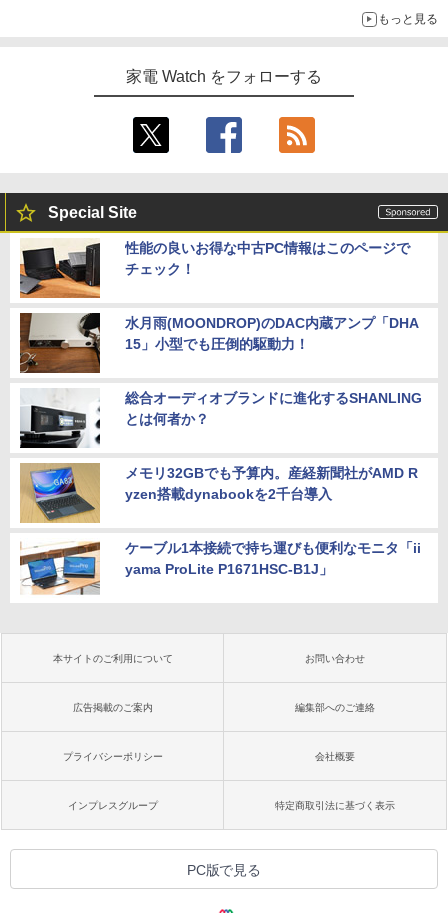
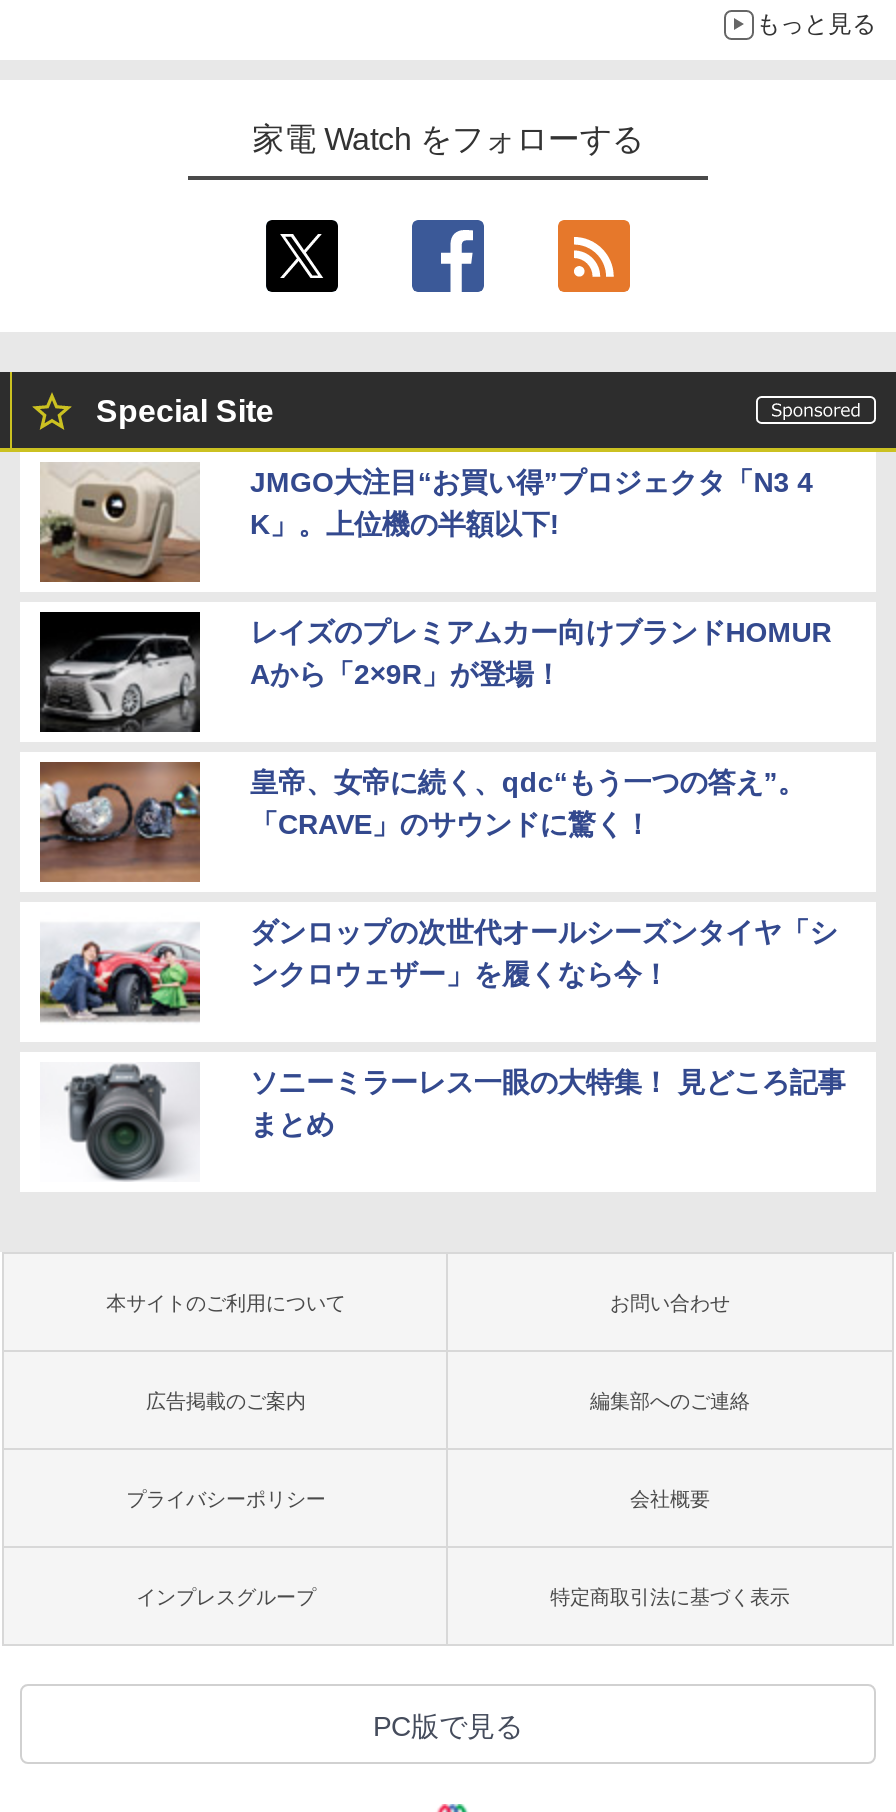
[19,240,410,299] [image] | 性能の良いお得な中古PC情報はこのページで | チェック！ -> [40,464,813,584] [image] | JMGO大注目“お買い得”プロジェクタ「N3 4 | K」。上位機の半額以下!
[19,312,419,374] [image] | 水月雨(MOONDROP)のDAC内蔵アンプ「DHA | 15」小型でも圧倒的駆動力！ -> [38,610,831,734] [image] | レイズのプレミアムカー向けブランドHOMUR | Aから「2×9R」が登場！
[19,388,422,449] [image] | 総合オーディオブランドに進化するSHANLING | とは何者か？ -> [38,760,805,884] [image] | 皇帝、女帝に続く、qdc“もう一つの答え”。 | 「CRAVE」のサウンドに驚く！
[19,462,418,524] [image] | メモリ32GBでも予算内。産経新聞社がAMD R | yzen搭載dynabookを2千台導入 -> [40,912,837,1032] [image] | ダンロップの次世代オールシーズンタイヤ「シ | ンクロウェザー」を履くなら今！
[19,539,421,597] [image] | ケーブル1本接続で持ち運びも便利なモニタ「ii | yama ProLite P1671HSC-B1J」 -> [40,1062,845,1182] [image] | ソニーミラーレス一眼の大特集！ 見どころ記事 | まとめ

